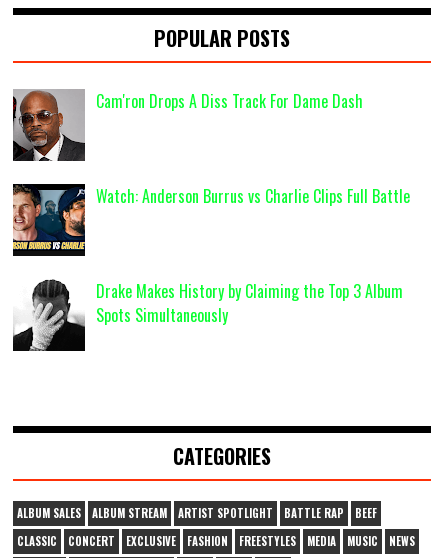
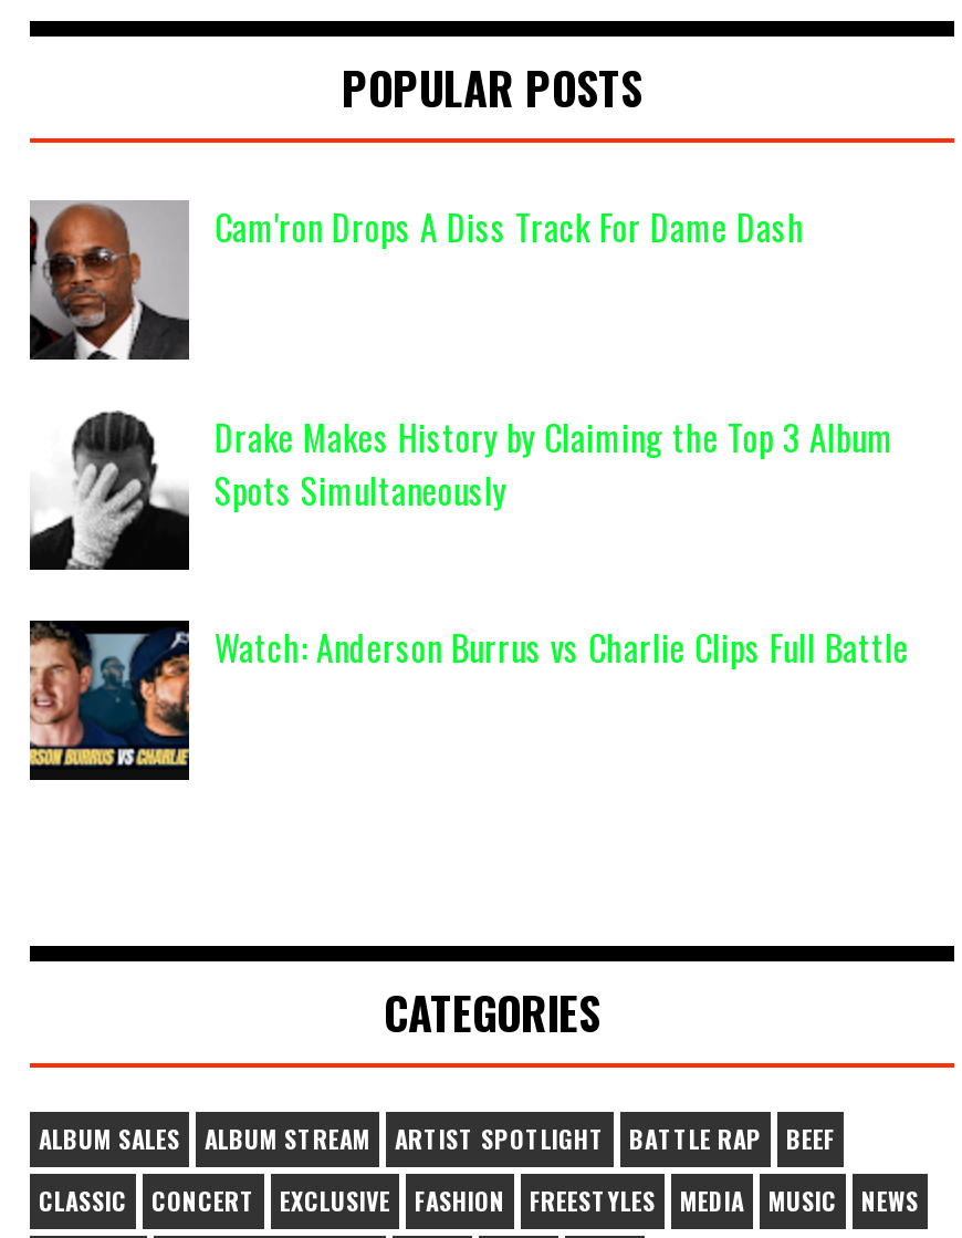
moved [12,184,410,256] -> [28,618,909,780]: [image] | Watch: Anderson Burrus vs Charlie Clips Full Battle
moved [96,279,403,327] -> [214,410,893,517]: Drake Makes History by Claiming the Top 3 Album | Spots Simultaneously

